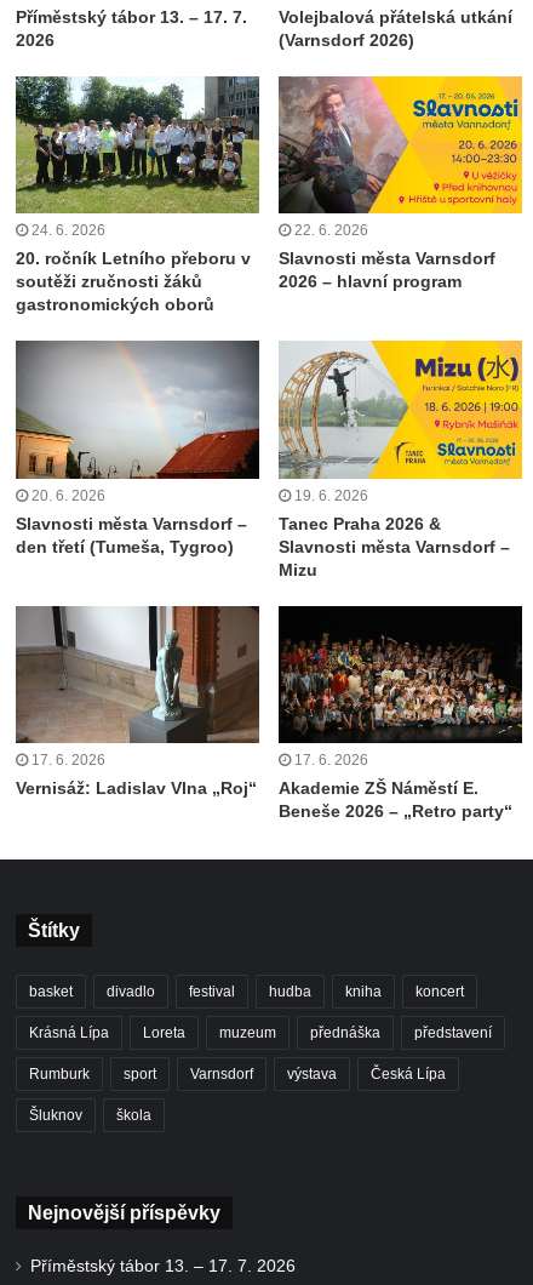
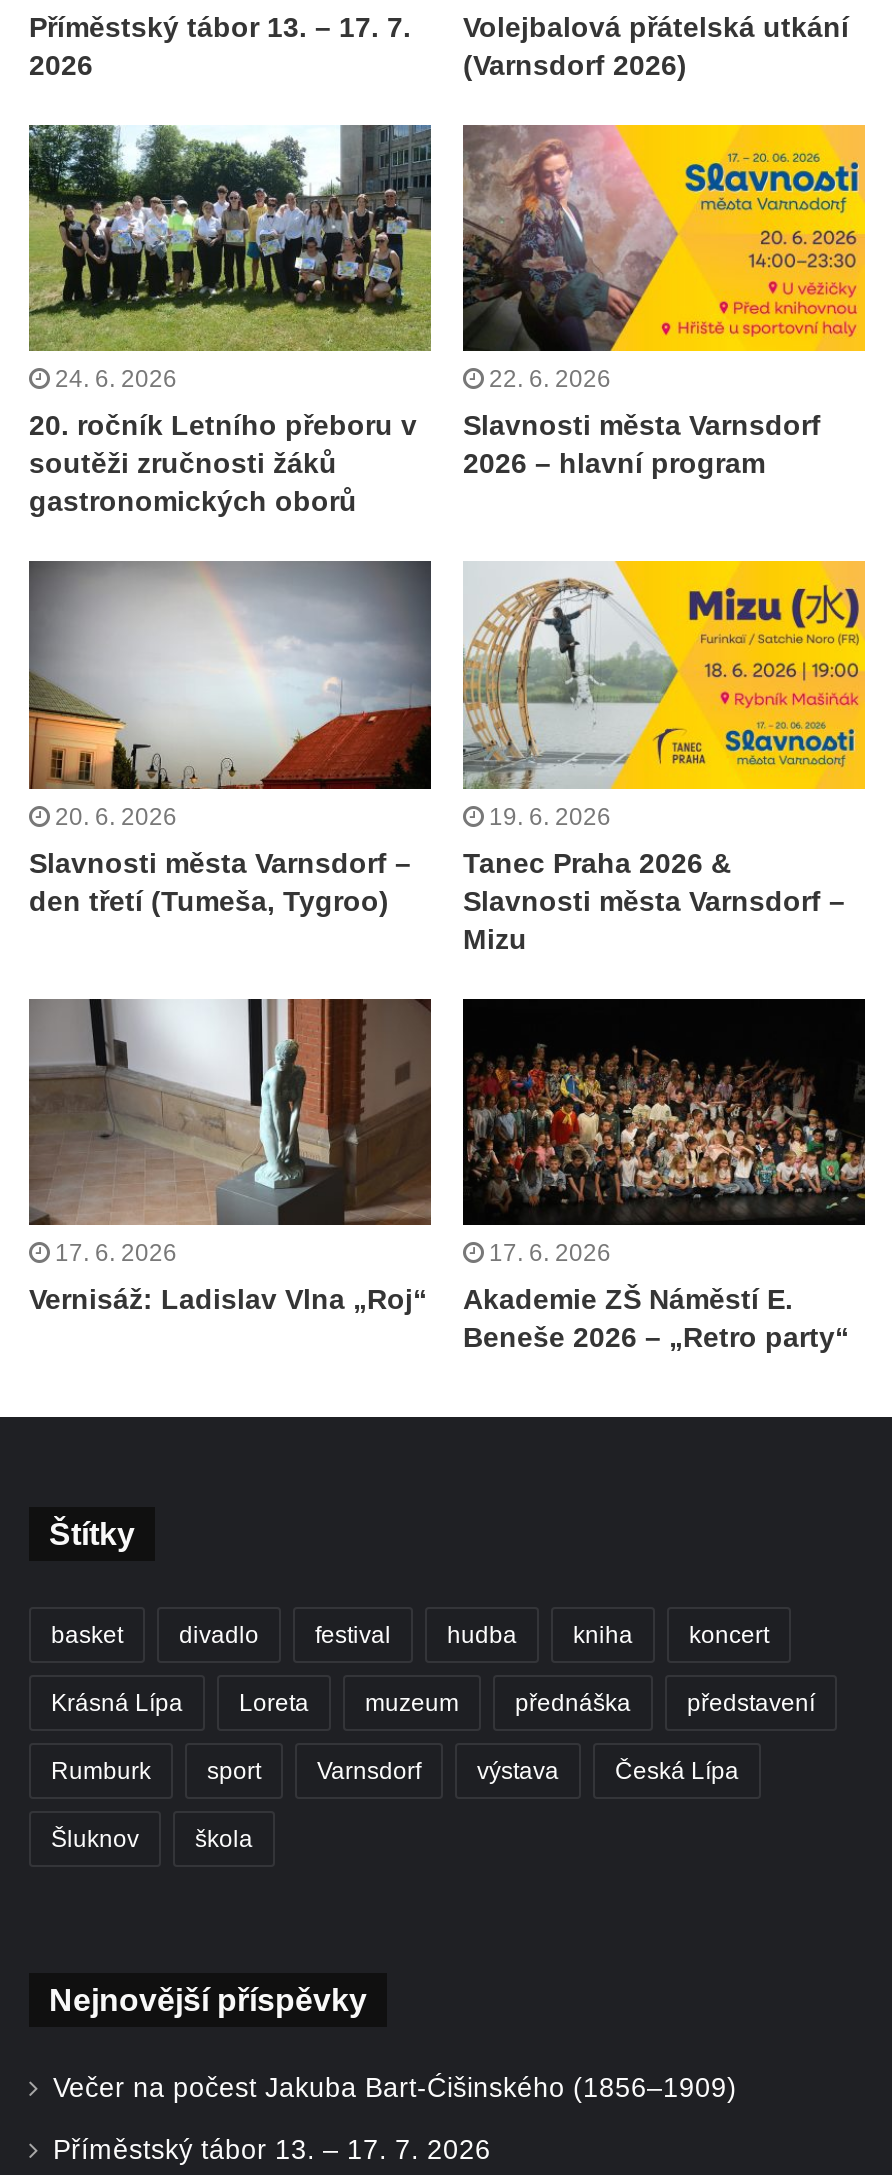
none -> [53,2073,737,2103] Večer na počest Jakuba Bart-Ćišinského (1856–1909)

